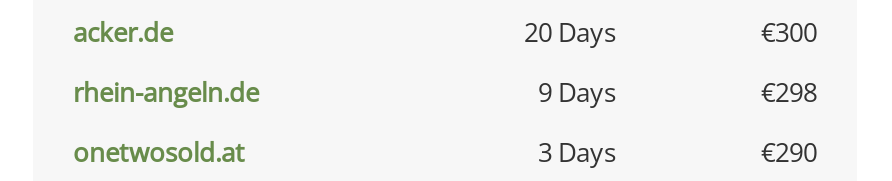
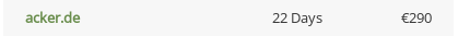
[73,14,817,170] 20 Days | €300 | rhein-angeln.de | 9 Days | €298 | onetwosold.at | 3 Days -> [272,8,322,27] 22 Days

